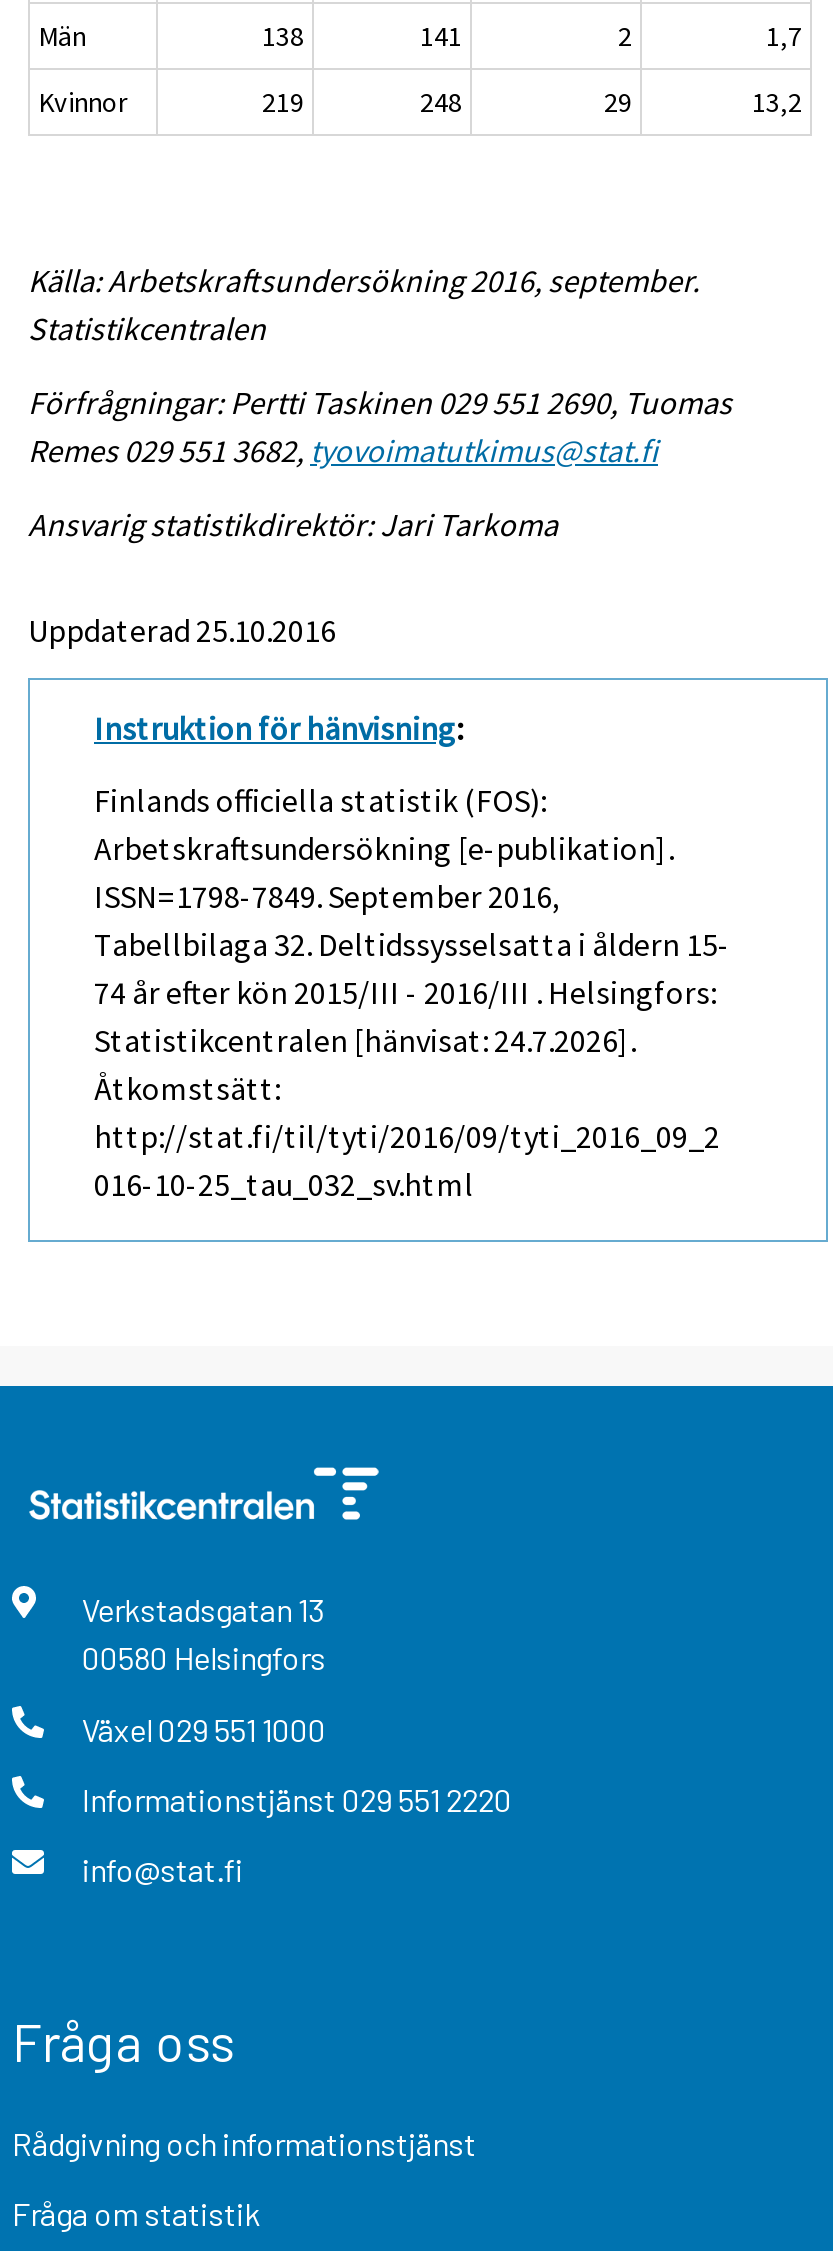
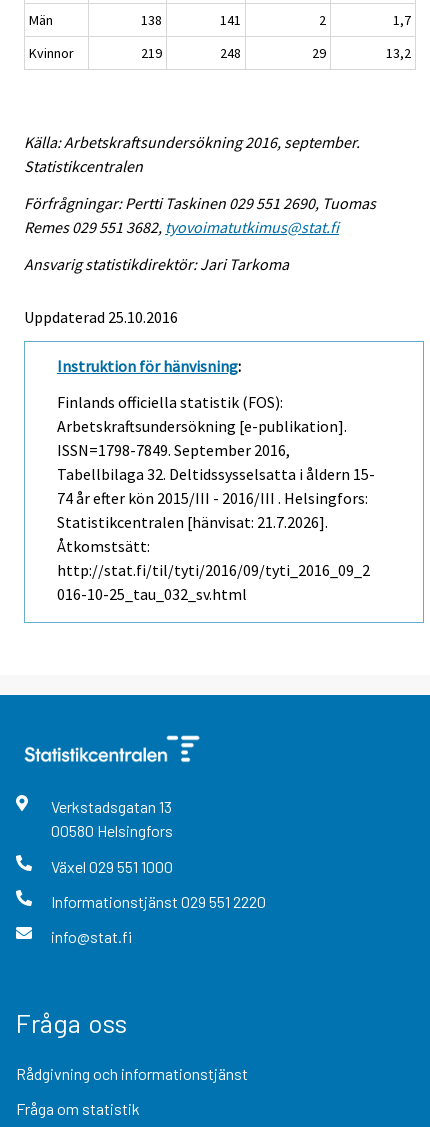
[94,1021,636,1061] Statistikcentralen [hänvisat: 24.7.2026]. -> [57,512,328,532] Statistikcentralen [hänvisat: 21.7.2026].

